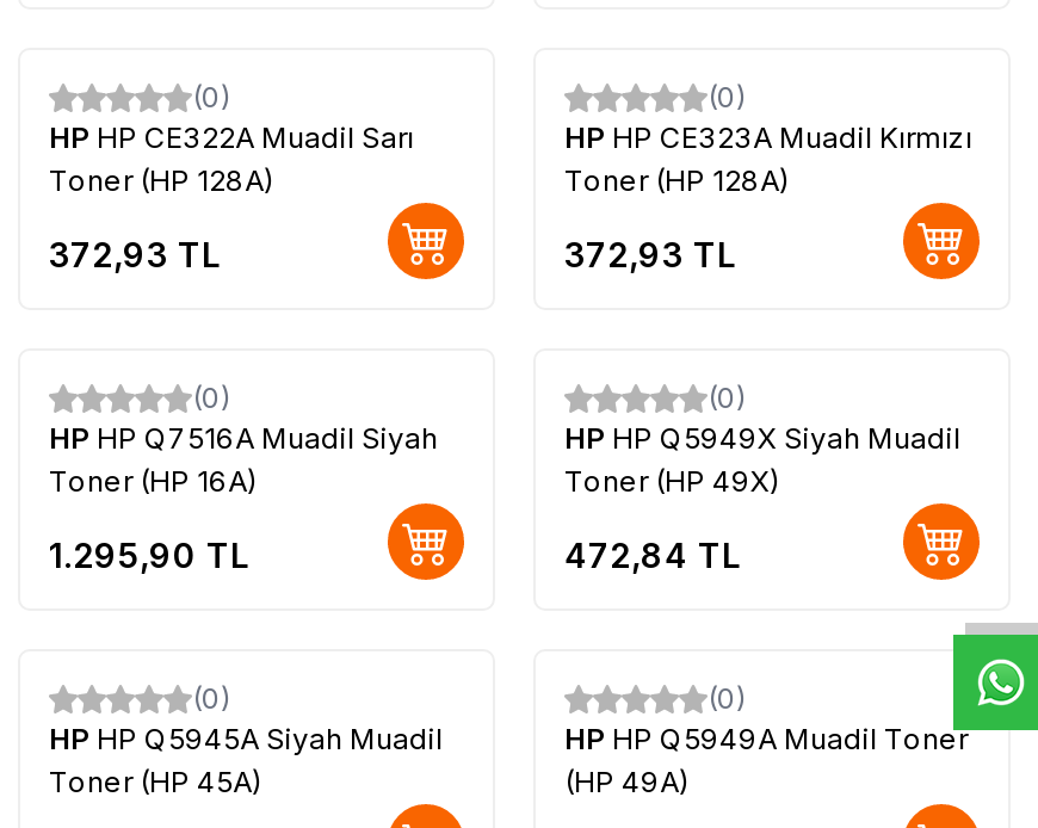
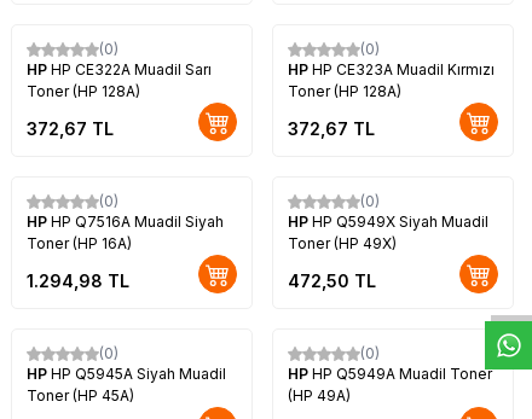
[49,233,221,274] 372,93 TL -> [27,118,114,139] 372,67 TL
[564,233,736,274] 372,93 TL -> [288,118,375,139] 372,67 TL
[49,534,249,575] 1.295,90 TL -> [27,270,129,291] 1.294,98 TL
[564,534,741,575] 472,84 TL -> [288,270,376,291] 472,50 TL

